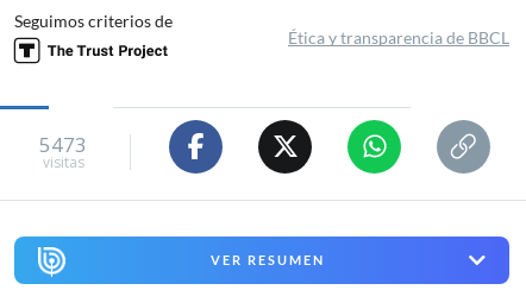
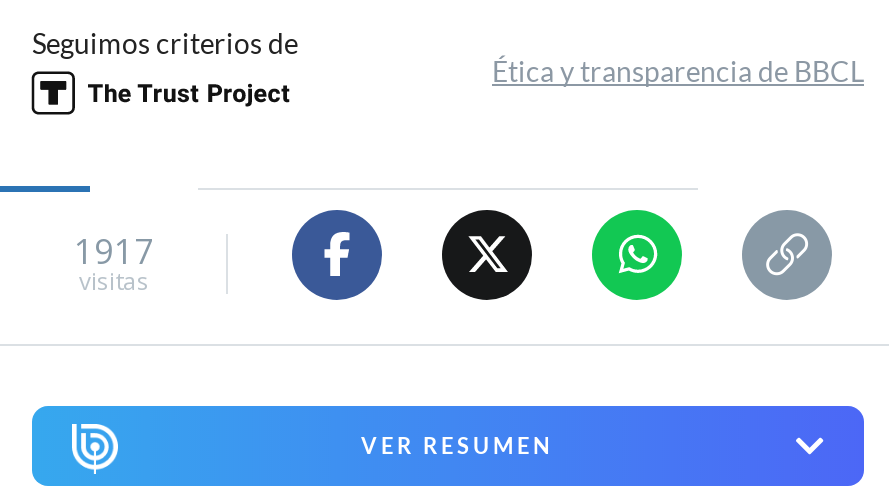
[39,131,87,158] 5473 -> [74,228,154,274] 1917

